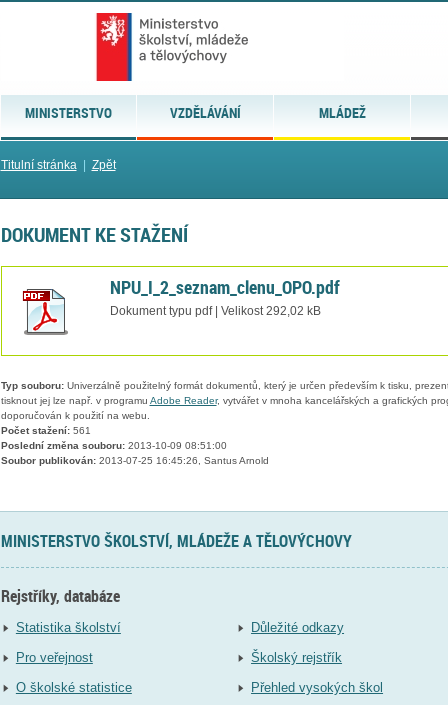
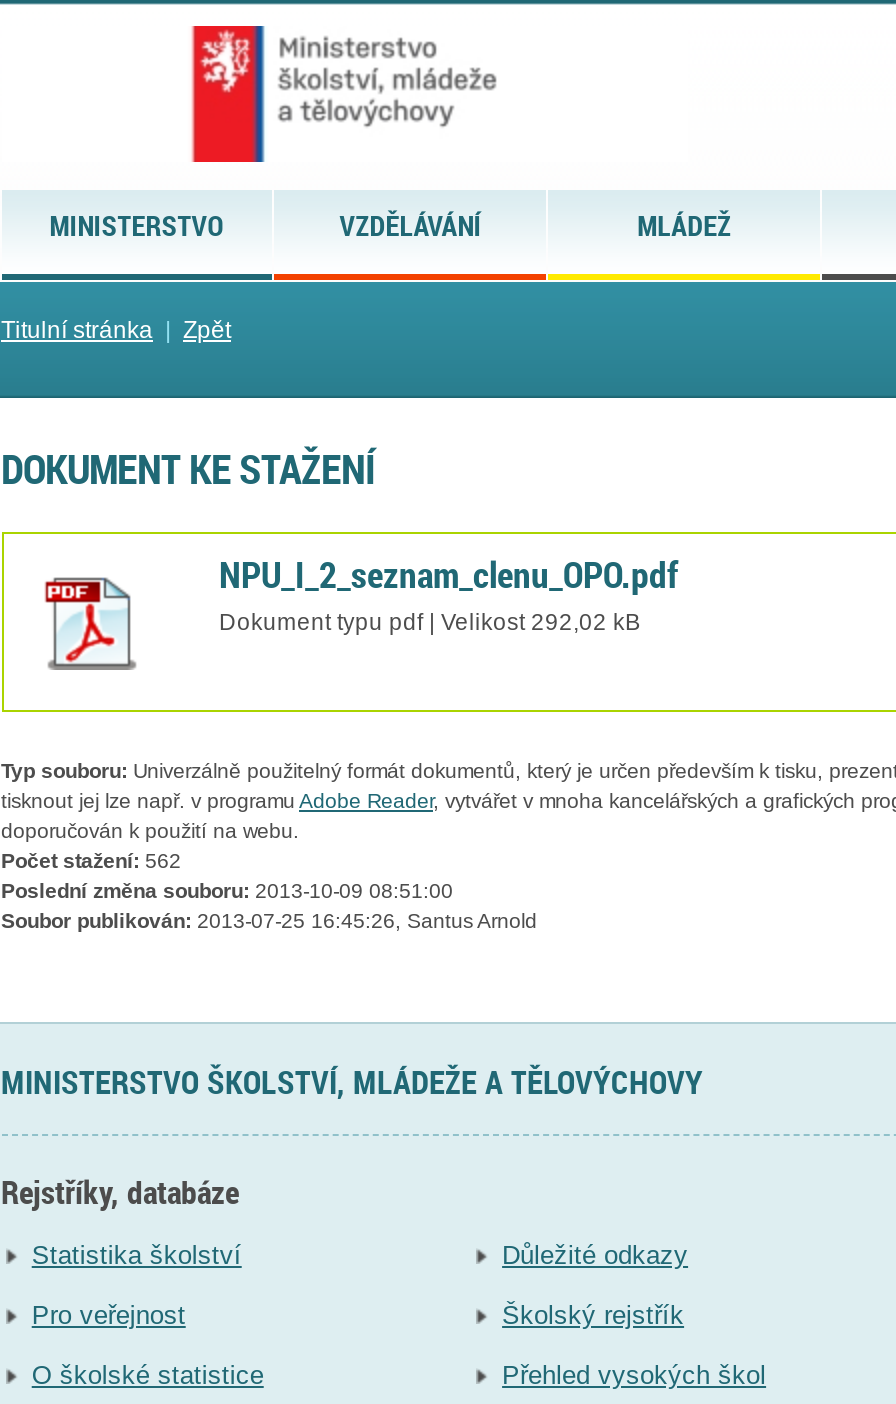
[0,425,90,436] Počet stažení: 561 -> [1,851,181,873] Počet stažení: 562

